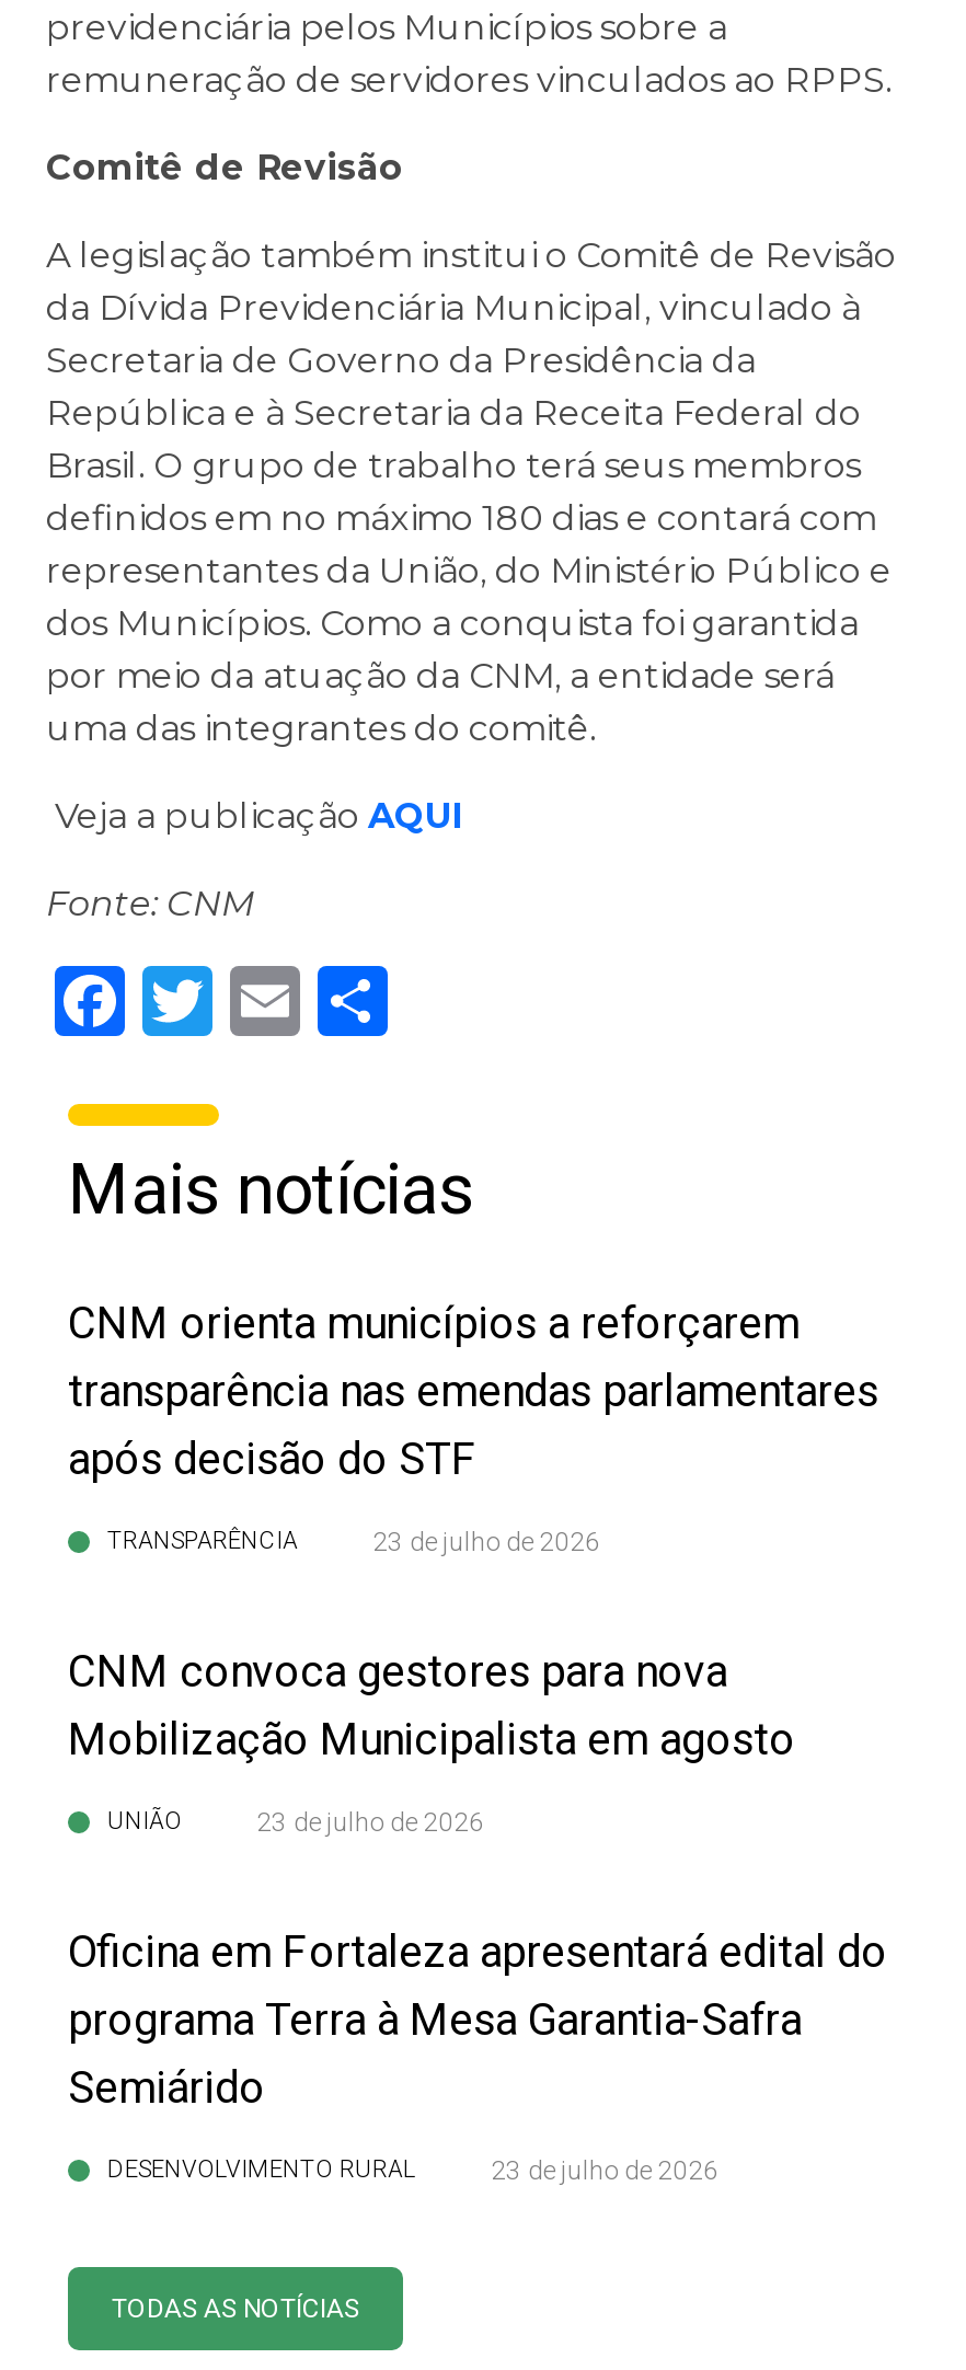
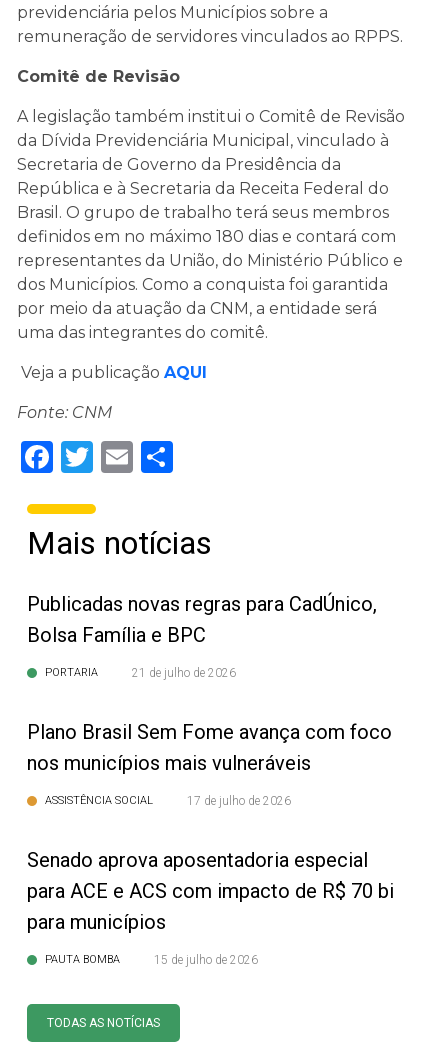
[68,1297,878,1485] CNM orienta municípios a reforçarem | transparência nas emendas parlamentares | após decisão do STF -> [27,592,377,647] Publicadas novas regras para CadÚnico, | Bolsa Família e BPC
[107,1527,600,1557] TRANSPARÊNCIA | 23 de julho de 2026 -> [45,666,236,680] PORTARIA | 21 de julho de 2026
[68,1645,795,1765] CNM convoca gestores para nova | Mobilização Municipalista em agosto -> [27,720,392,775] Plano Brasil Sem Fome avança com foco | nos municípios mais vulneráveis
[107,1807,484,1838] UNIÃO | 23 de julho de 2026 -> [45,794,291,808] ASSISTÊNCIA SOCIAL | 17 de julho de 2026
[68,1925,887,2114] Oficina em Fortaleza apresentará edital do | programa Terra à Mesa Garantia-Safra | Semiárido -> [27,848,394,934] Senado aprova aposentadoria especial | para ACE e ACS com impacto de R$ 70 bi | para municípios
[107,2155,718,2186] DESENVOLVIMENTO RURAL | 23 de julho de 2026 -> [45,953,258,967] PAUTA BOMBA | 15 de julho de 2026

